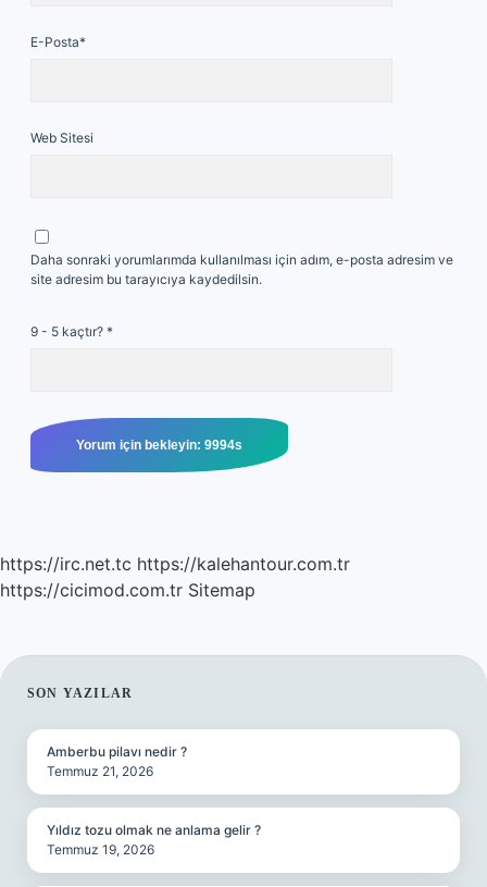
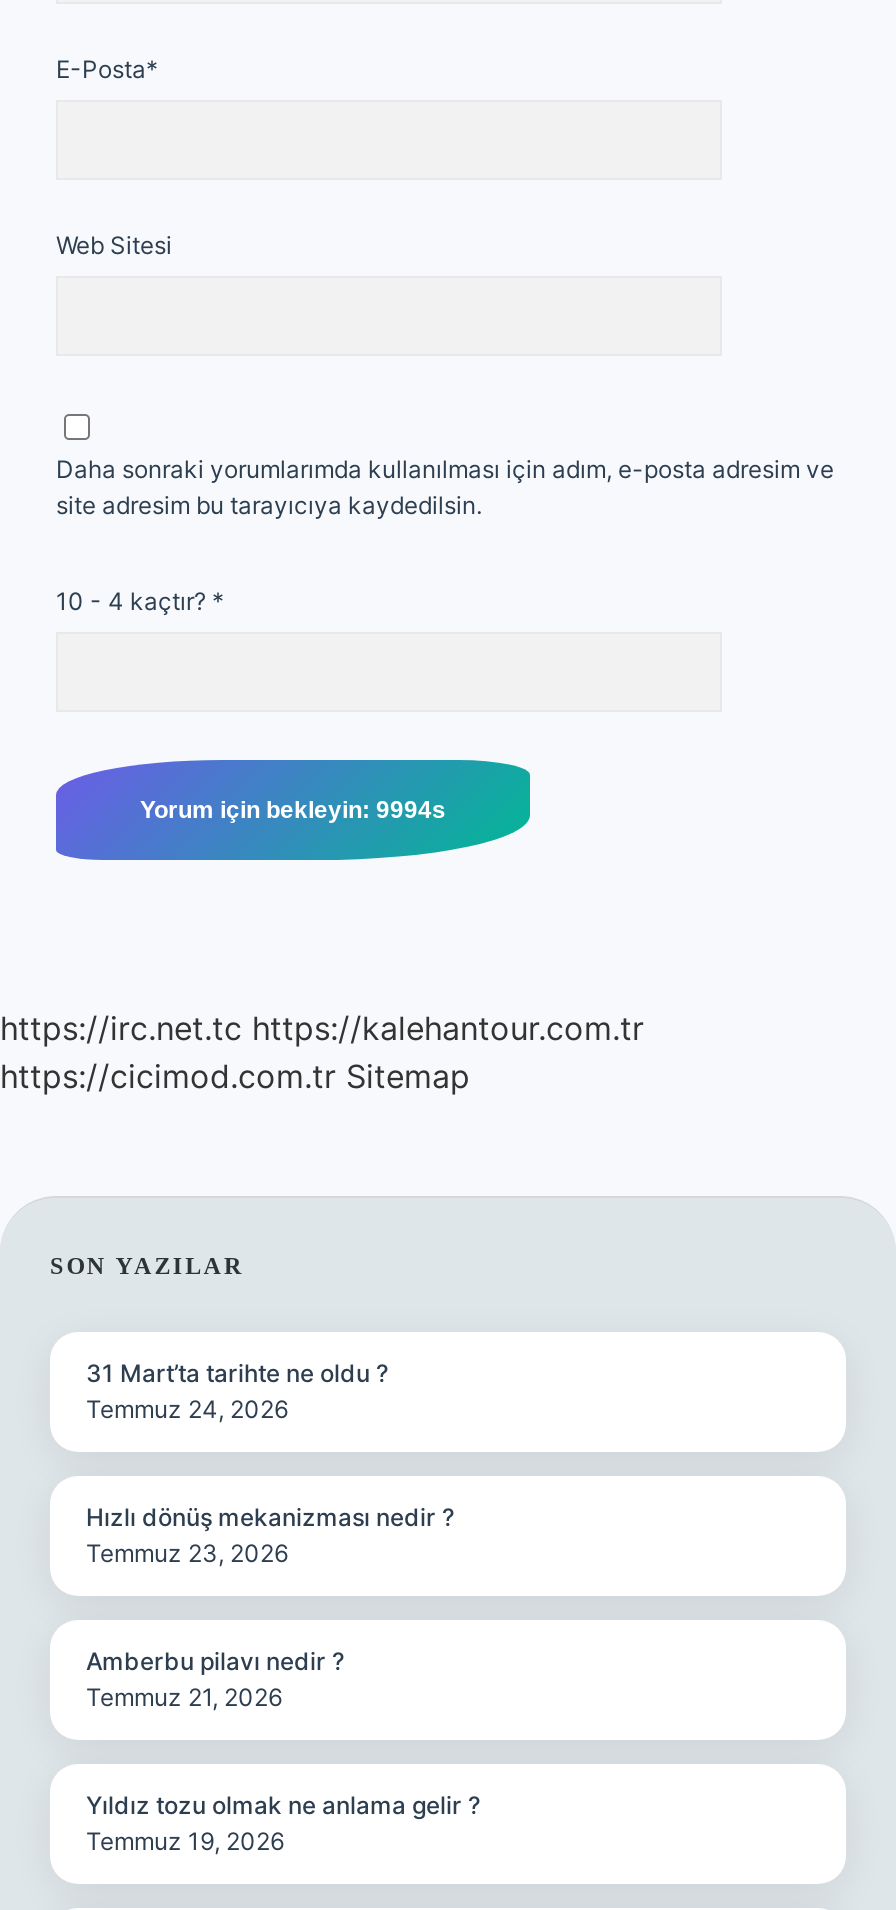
[30,323,113,340] 9 - 5 kaçtır? * -> [56,586,224,616] 10 - 4 kaçtır? *
none -> [86,1358,388,1424] 31 Mart’ta tarihte ne oldu ? | Temmuz 24, 2026
none -> [86,1502,454,1568] Hızlı dönüş mekanizması nedir ? | Temmuz 23, 2026

